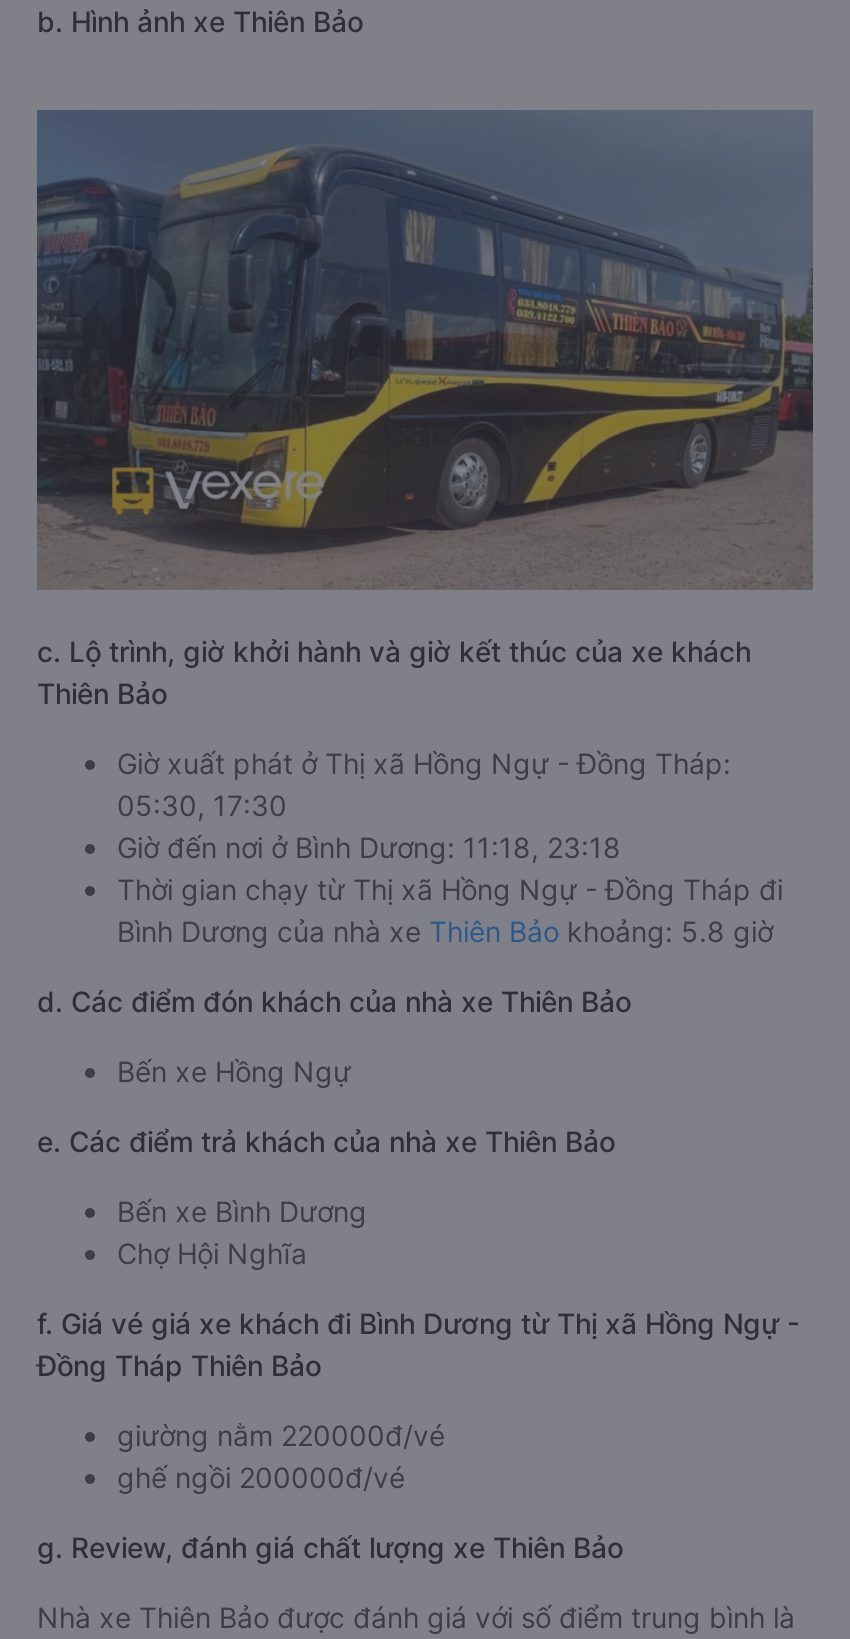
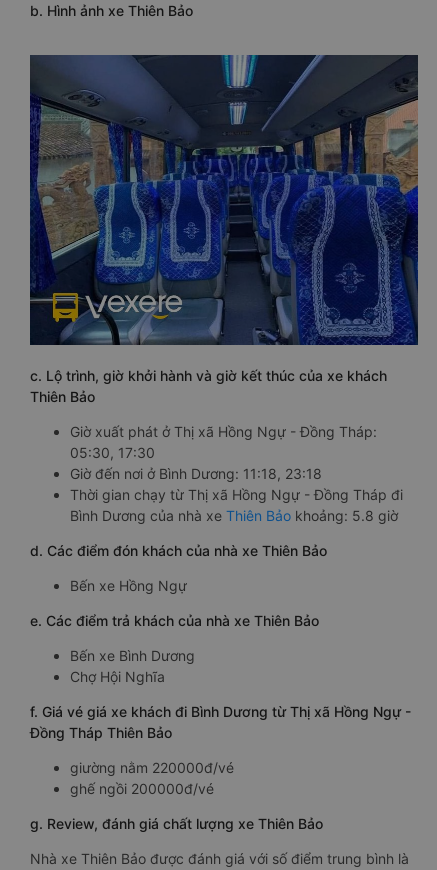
[35,108,815,592] [image] -> [29,54,419,346] [image]

